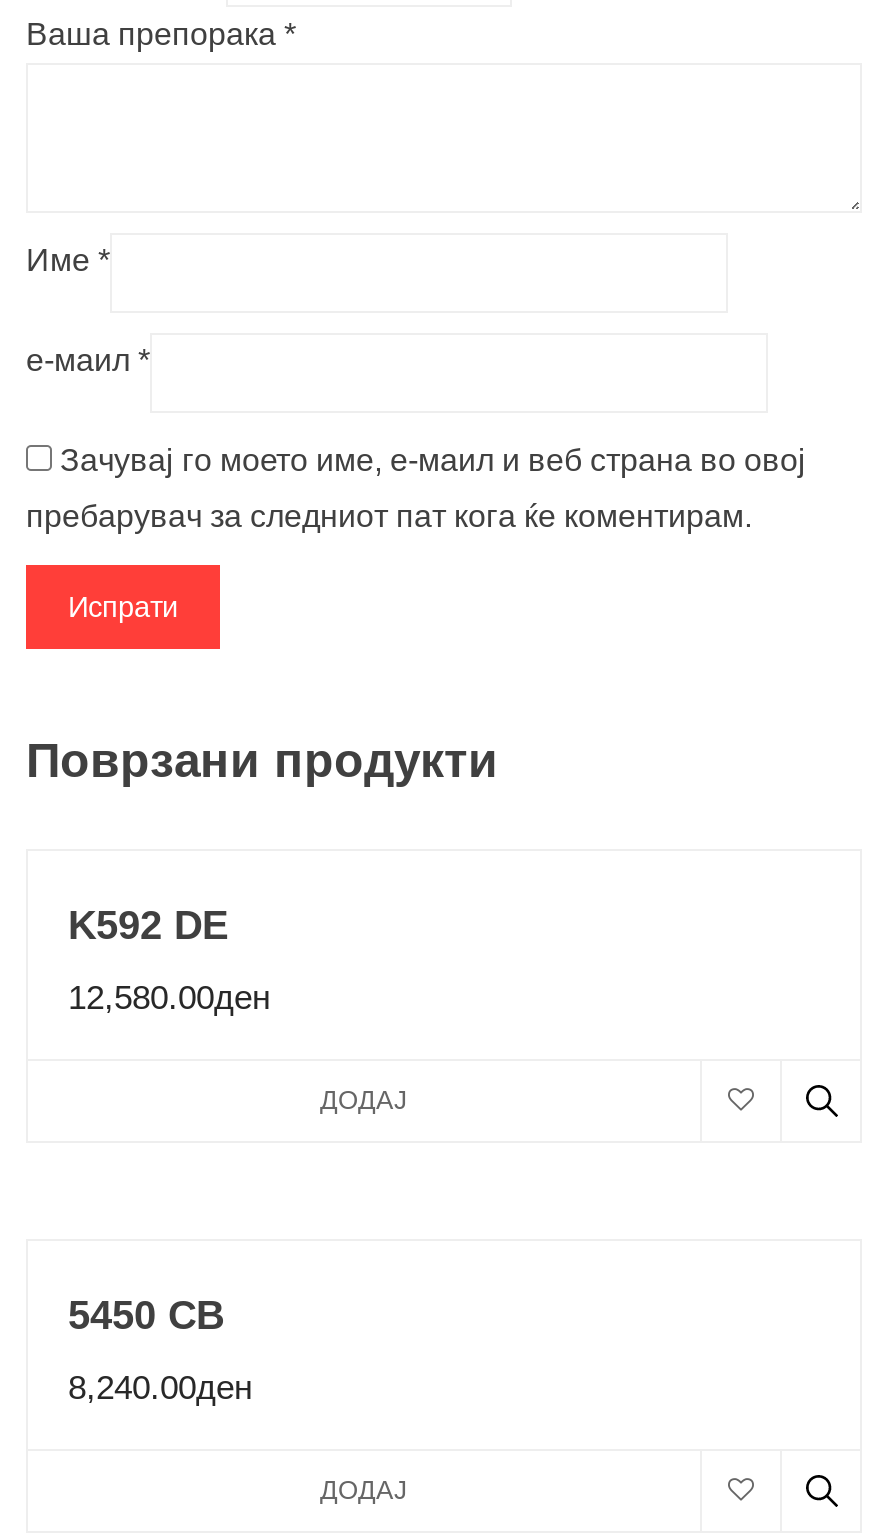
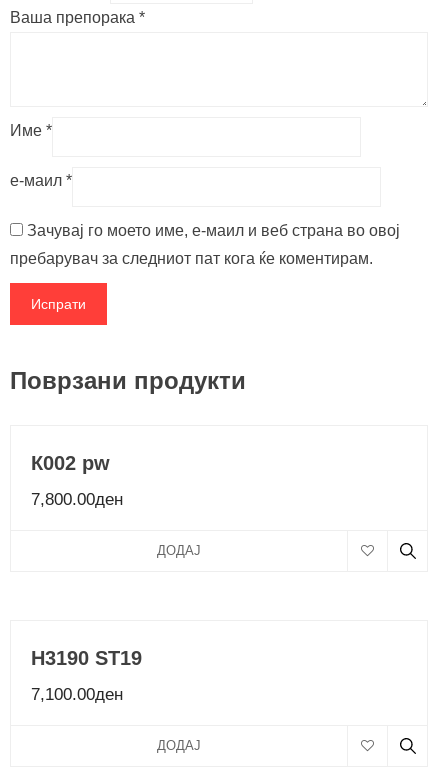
[68,903,228,947] K592 DE -> [31,452,110,474] К002 pw
[68,979,270,1017] 12,580.00ден -> [31,490,123,509] 7,800.00ден
[68,1292,224,1336] 5450 CB -> [31,647,142,669] H3190 ST19
[68,1368,252,1406] 8,240.00ден -> [31,685,123,704] 7,100.00ден

